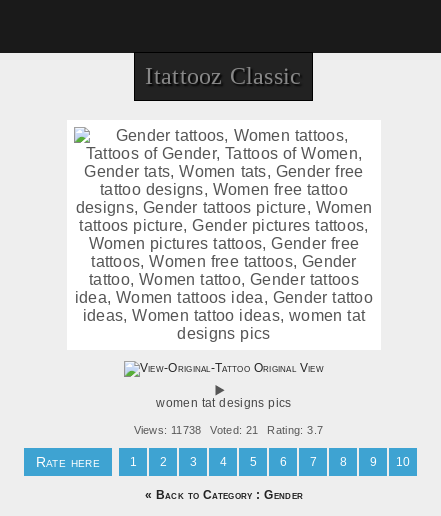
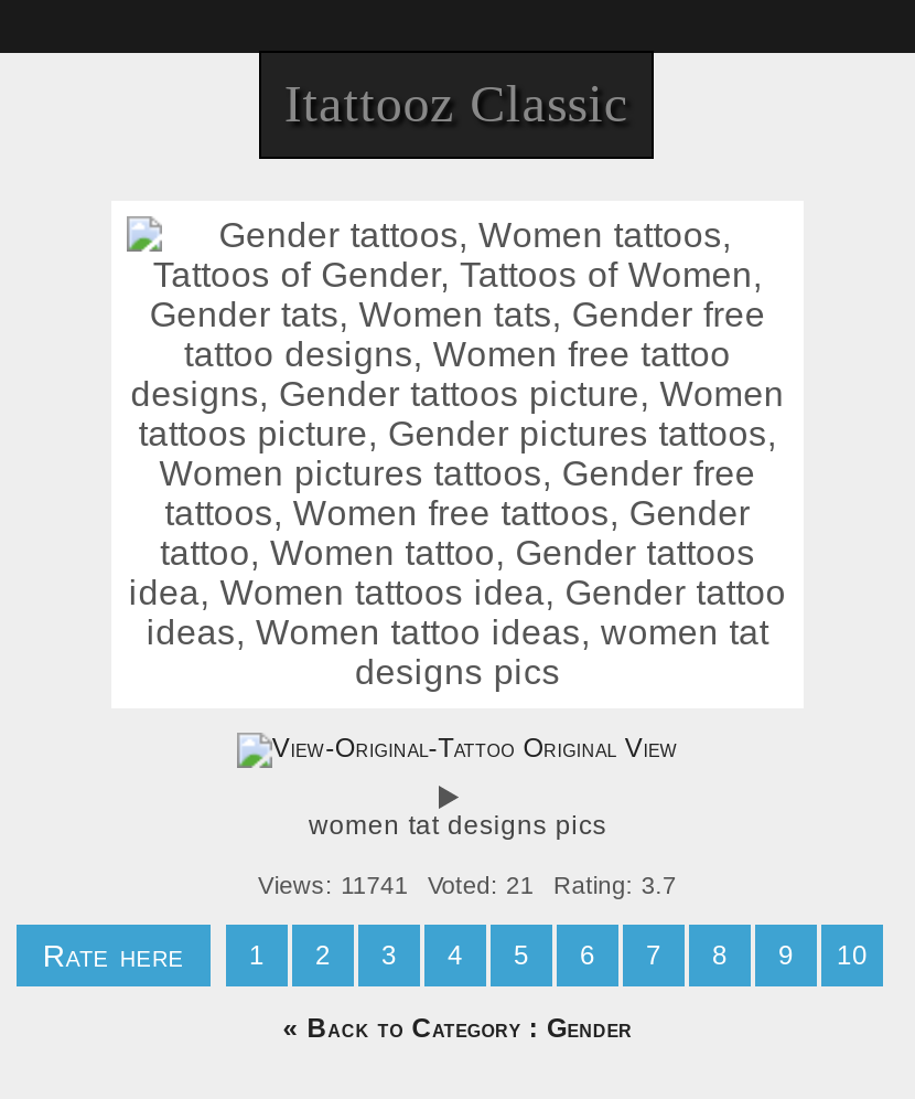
[133,423,323,435] Views: 11738 Voted: 21 Rating: 3.7 -> [258,871,676,897] Views: 11741 Voted: 21 Rating: 3.7

